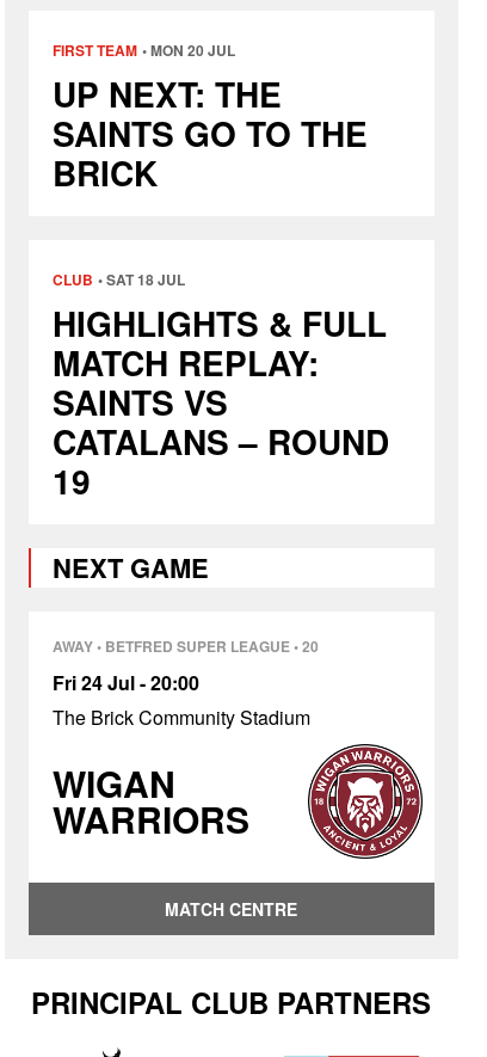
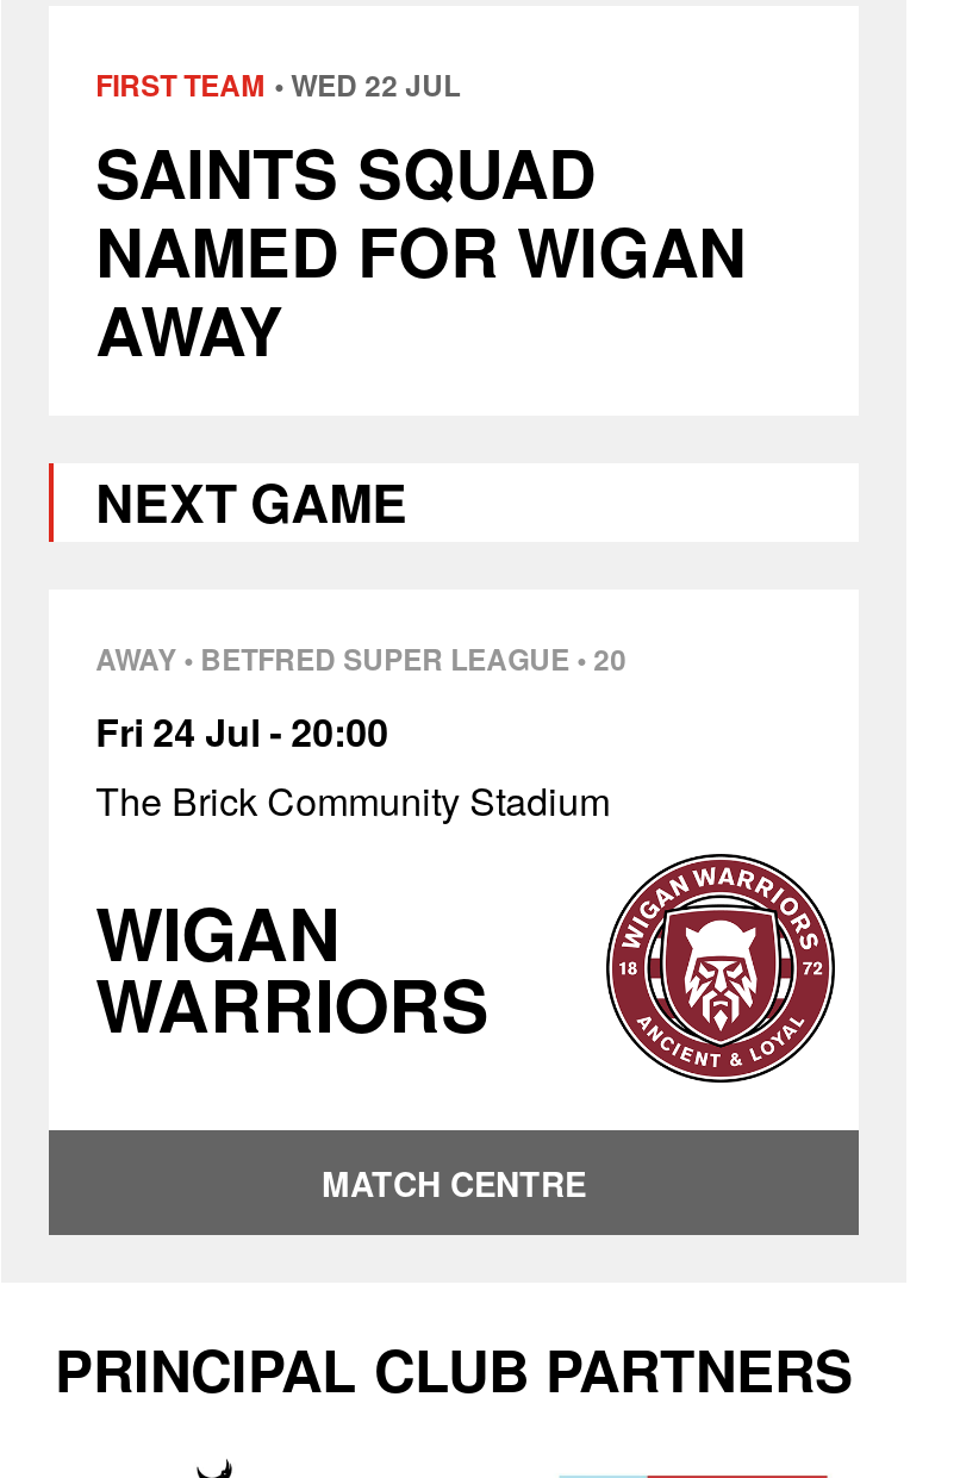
[52,39,389,505] MON 20 JUL | UP NEXT: THE | SAINTS GO TO THE | BRICK | CLUB | SAT 18 JUL | HIGHLIGHTS & FULL | MATCH REPLAY: | SAINTS VS | CATALANS – ROUND | 19 -> [96,63,746,377] WED 22 JUL | SAINTS SQUAD | NAMED FOR WIGAN | AWAY

